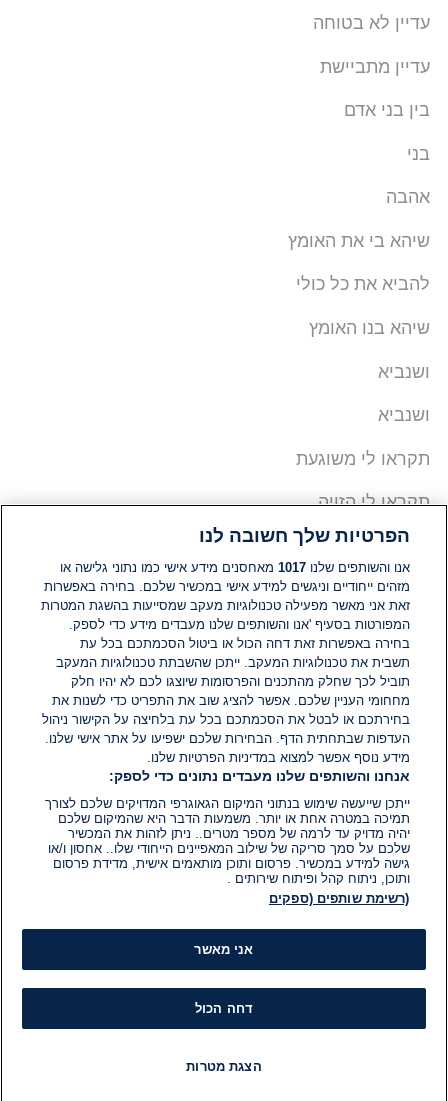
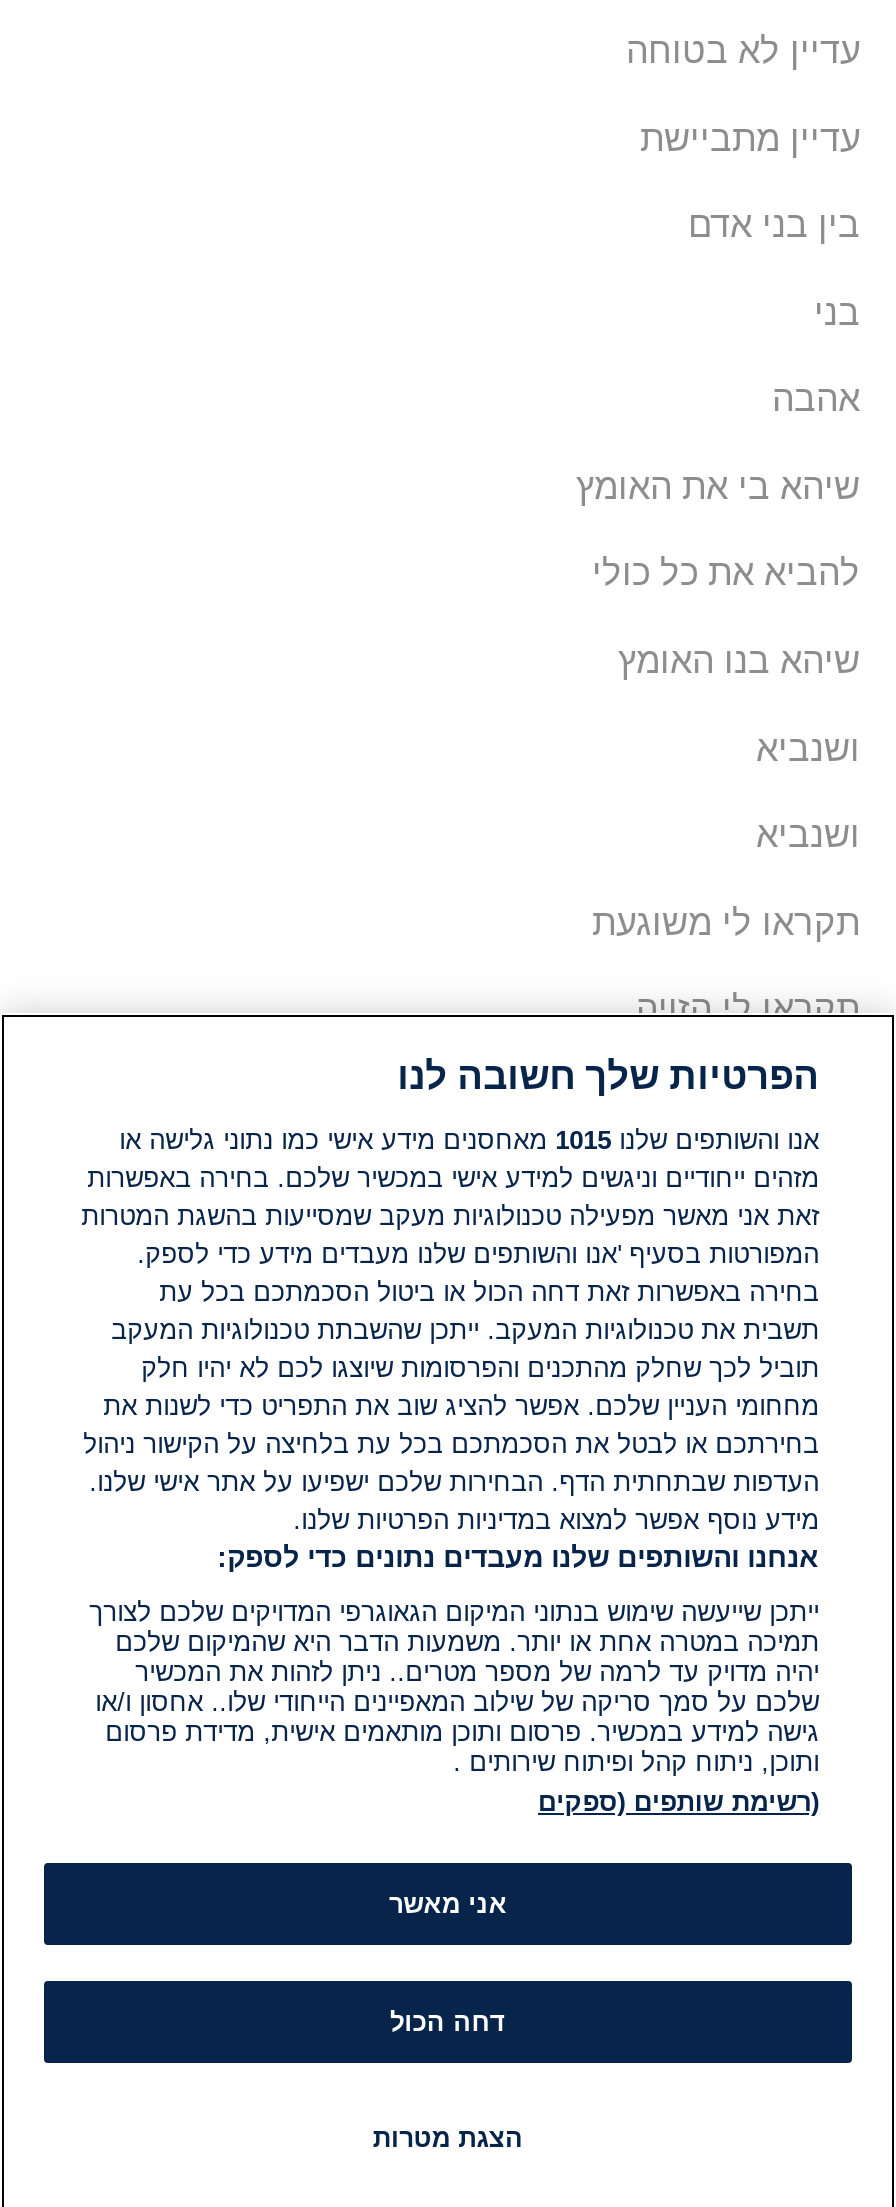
[60,560,410,575] אנו והשותפים שלנו 1017 מאחסנים מידע אישי כמו נתוני גלישה או -> [119,1125,819,1155] אנו והשותפים שלנו 1015 מאחסנים מידע אישי כמו נתוני גלישה או

